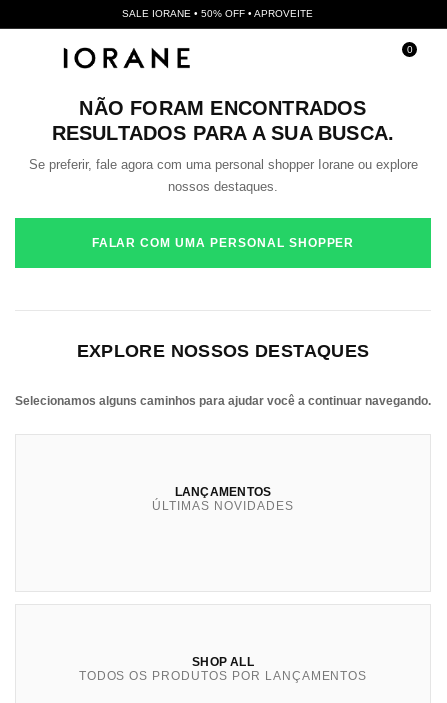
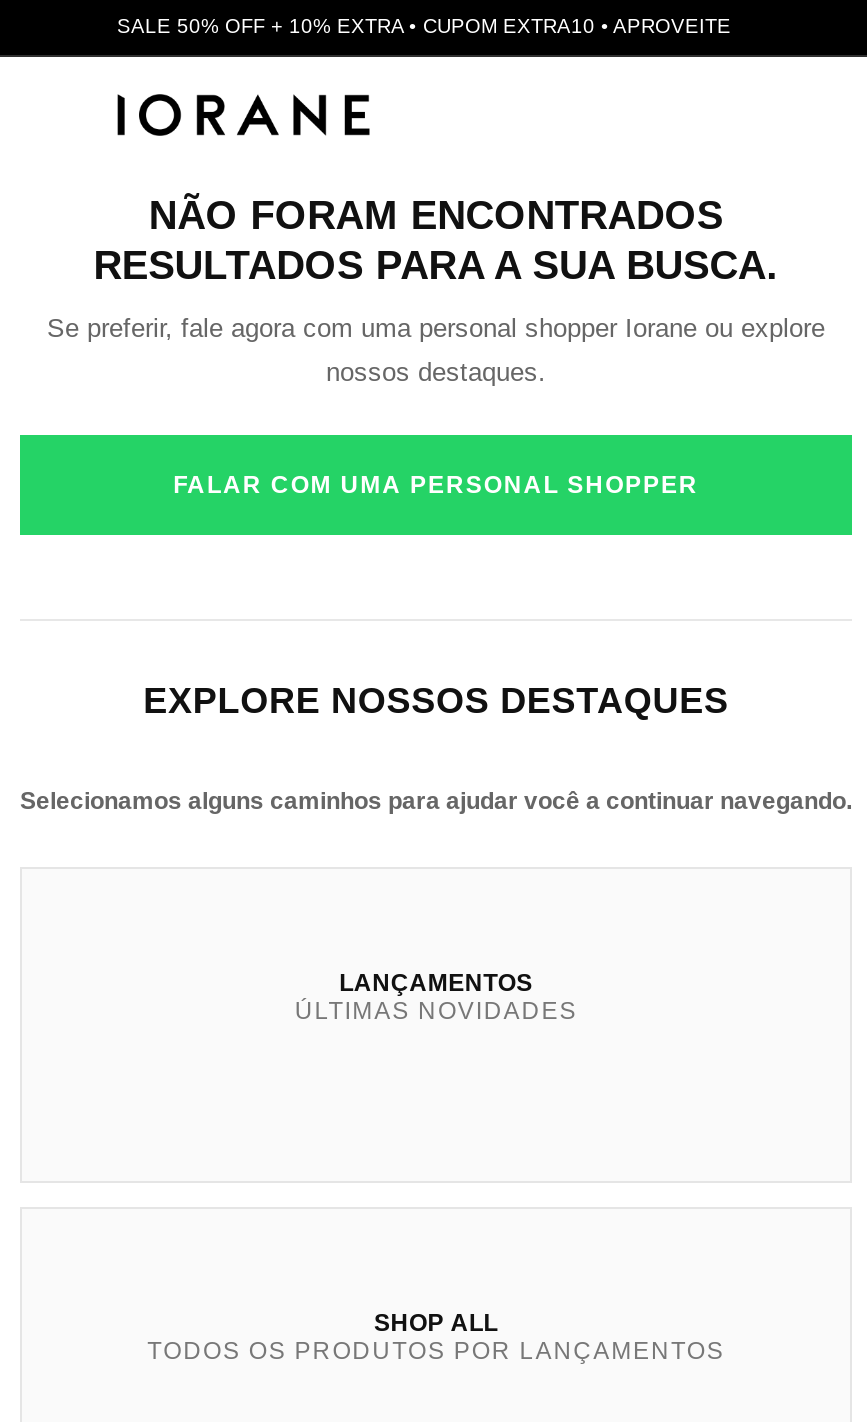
[121,8,413,54] SALE IORANE • 50% OFF • APROVEITE | 0 -> [117,15,731,37] SALE 50% OFF + 10% EXTRA • CUPOM EXTRA10 • APROVEITE

